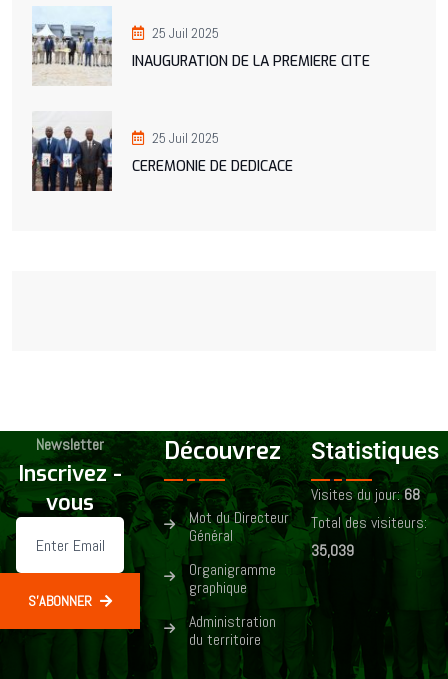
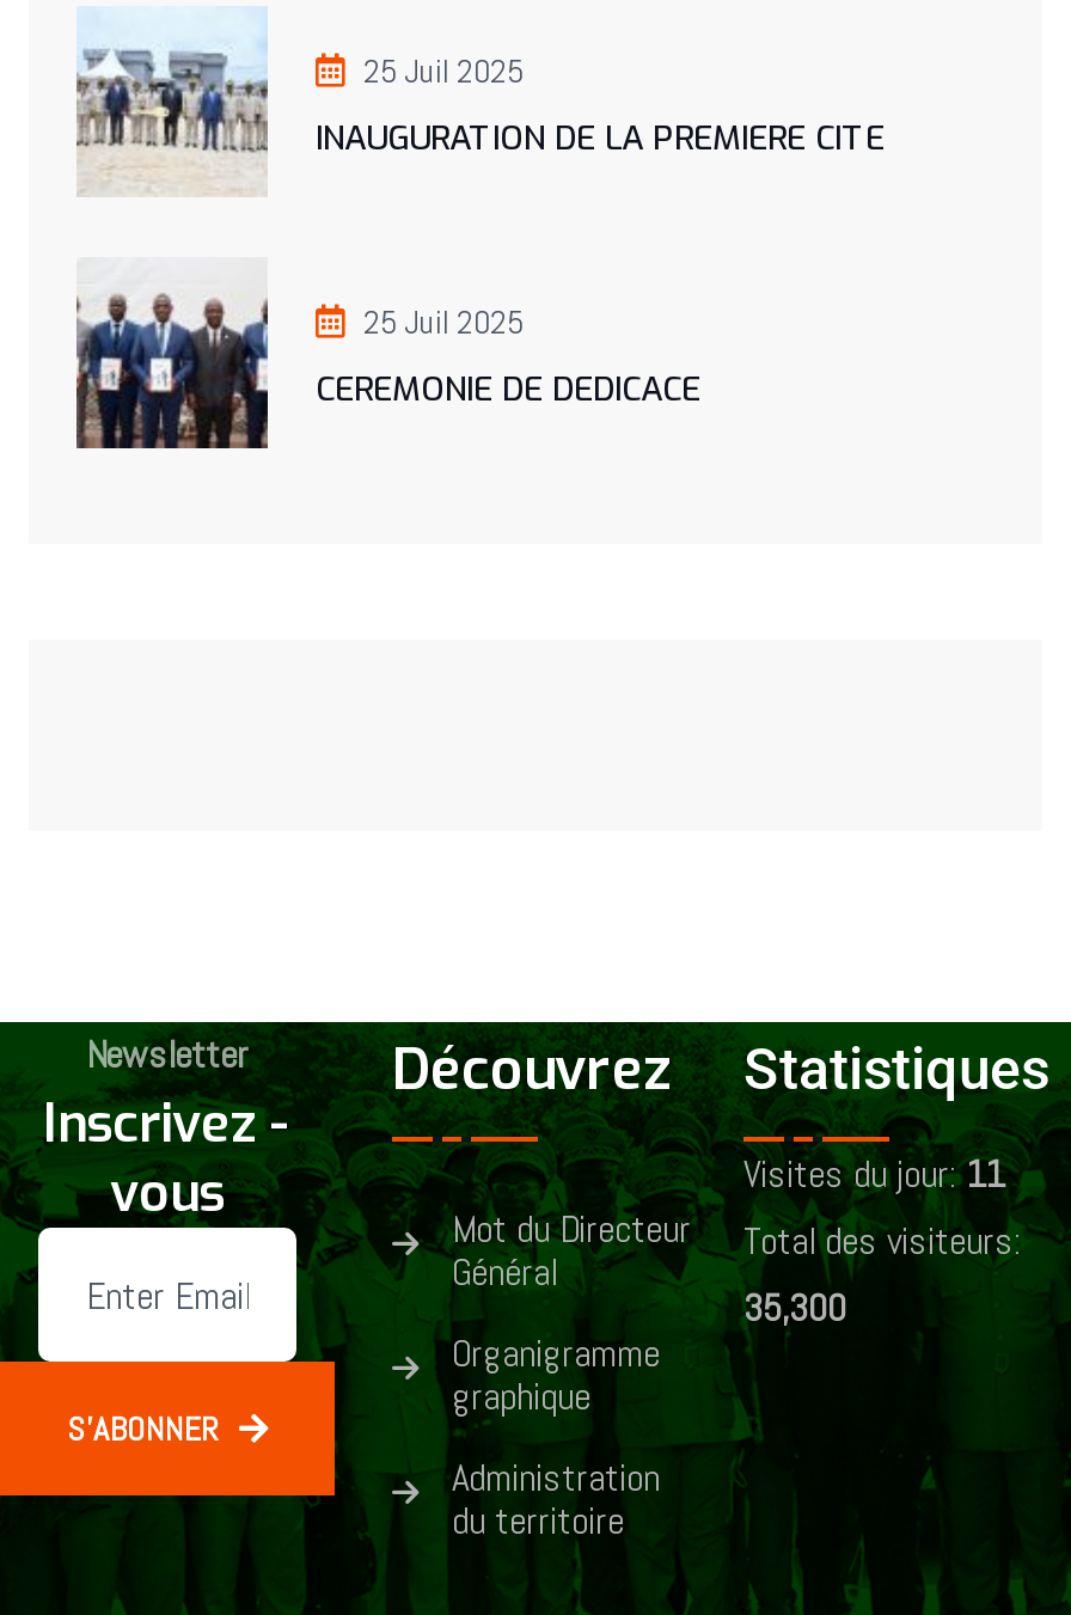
[311,484,420,505] Visites du jour: 68 -> [743,1149,1004,1199] Visites du jour: 11
[311,540,354,561] 35,039 -> [743,1282,846,1333] 35,300

